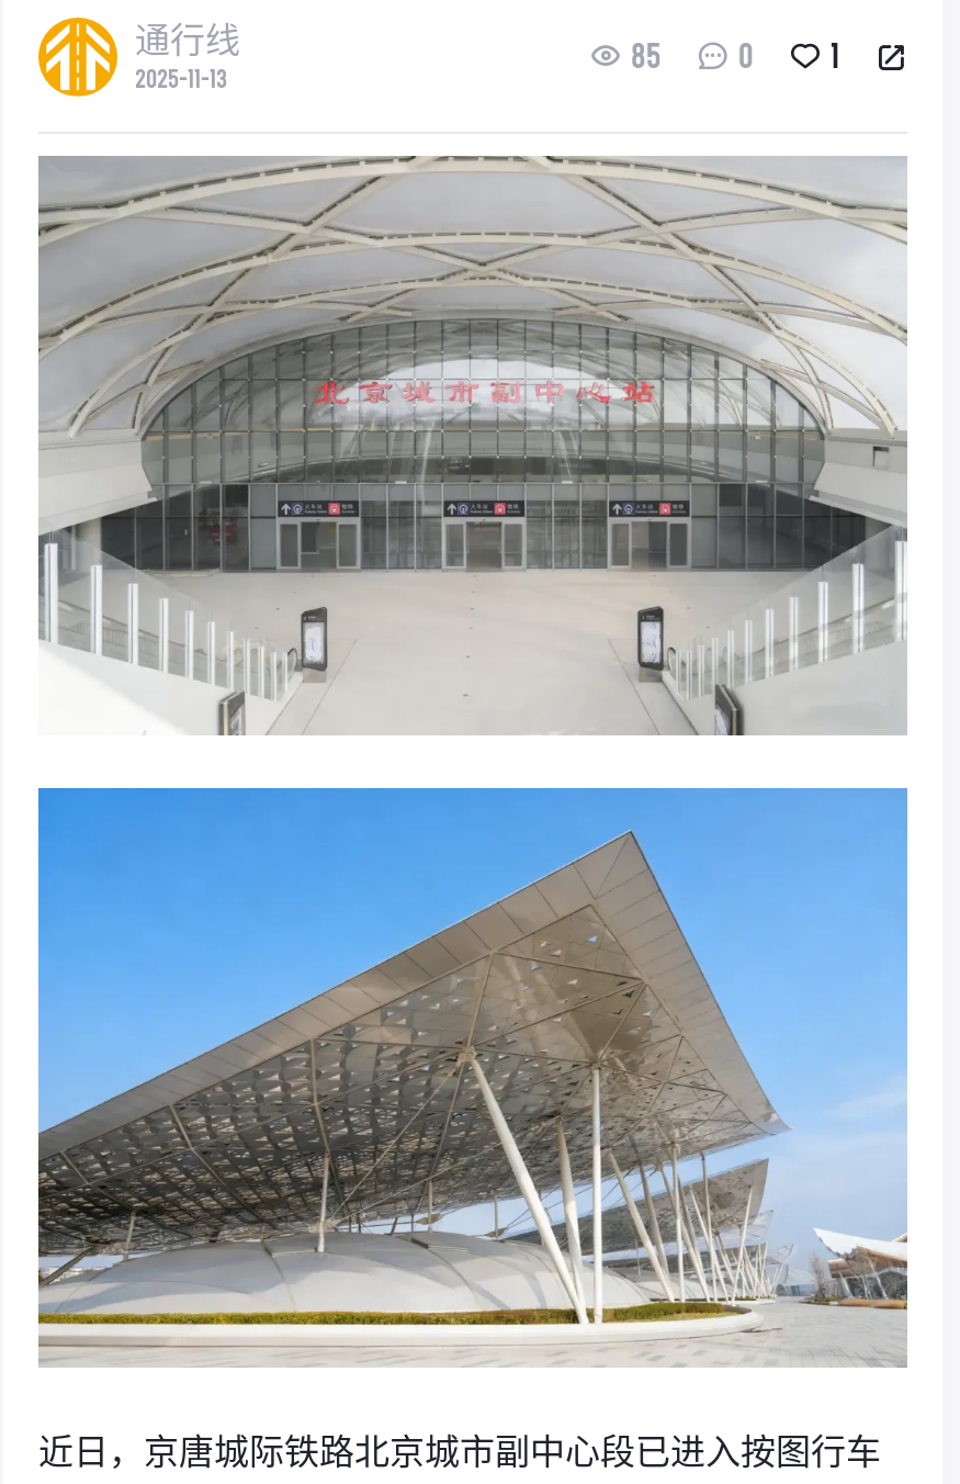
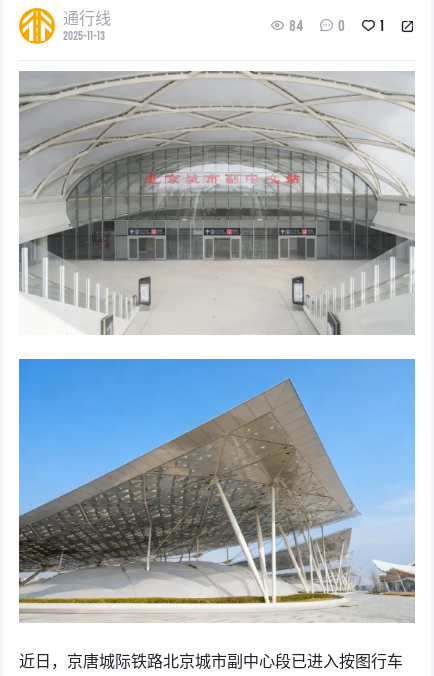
[631,37,662,75] 85 -> [289,17,303,34] 84

